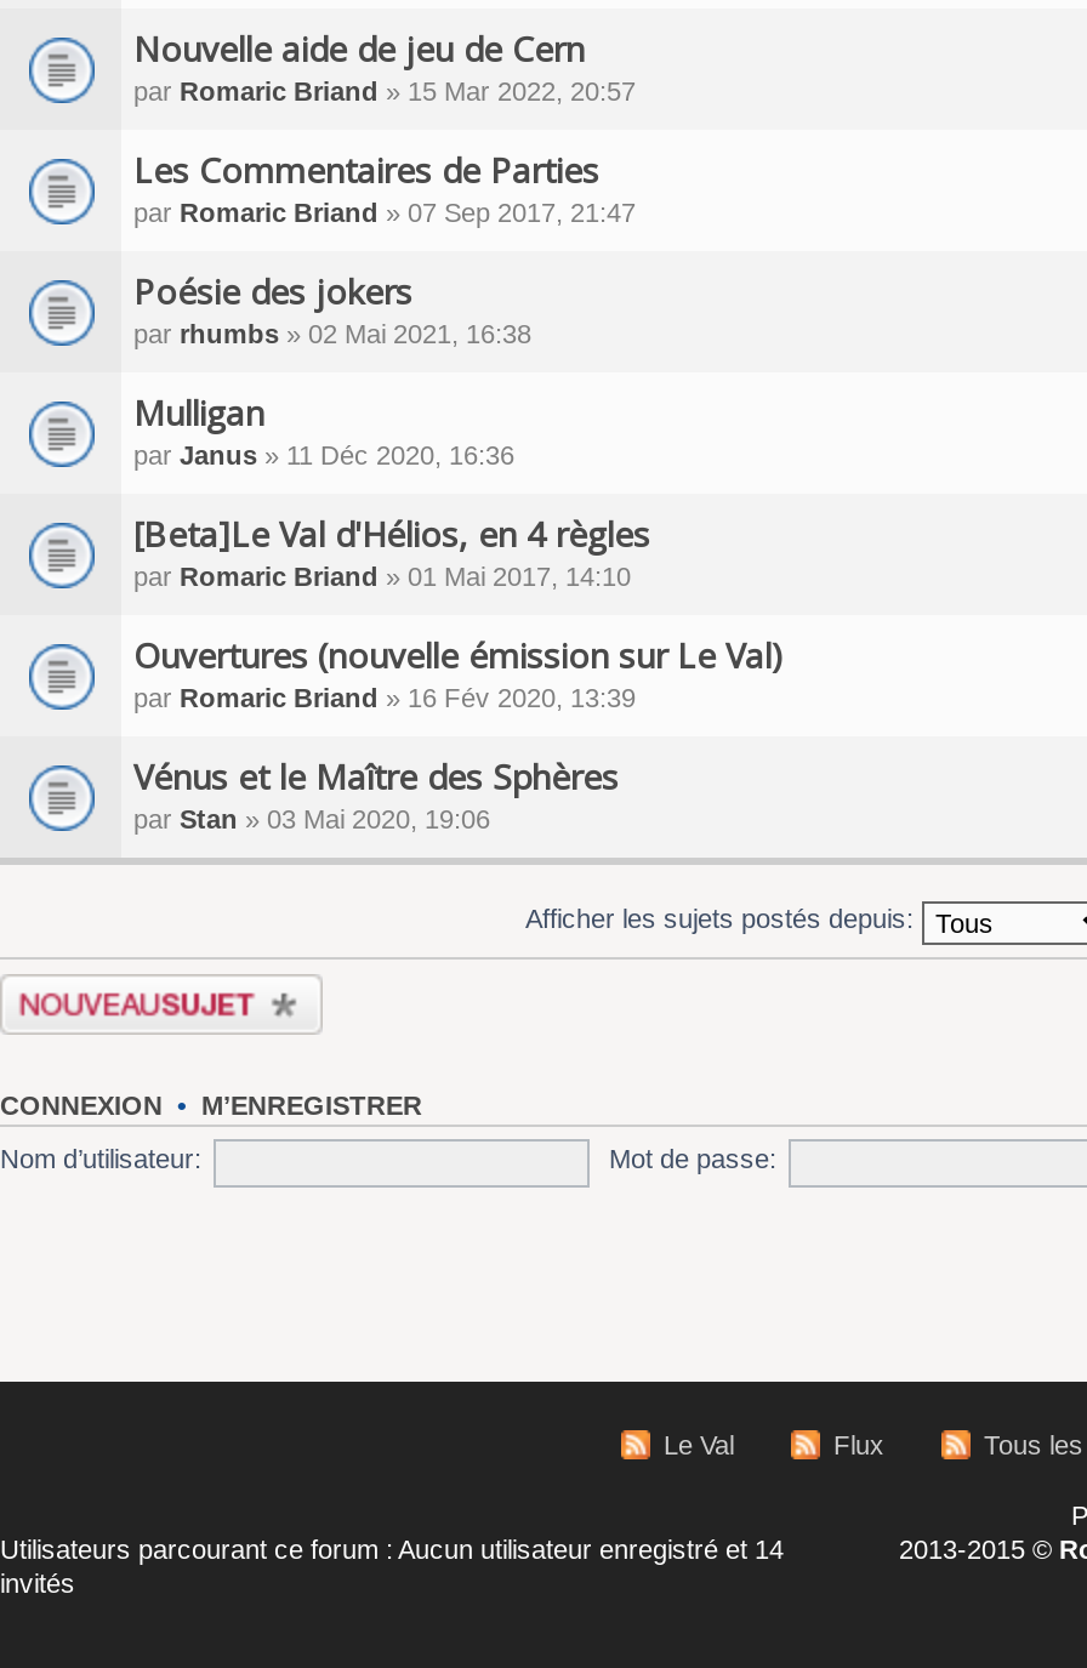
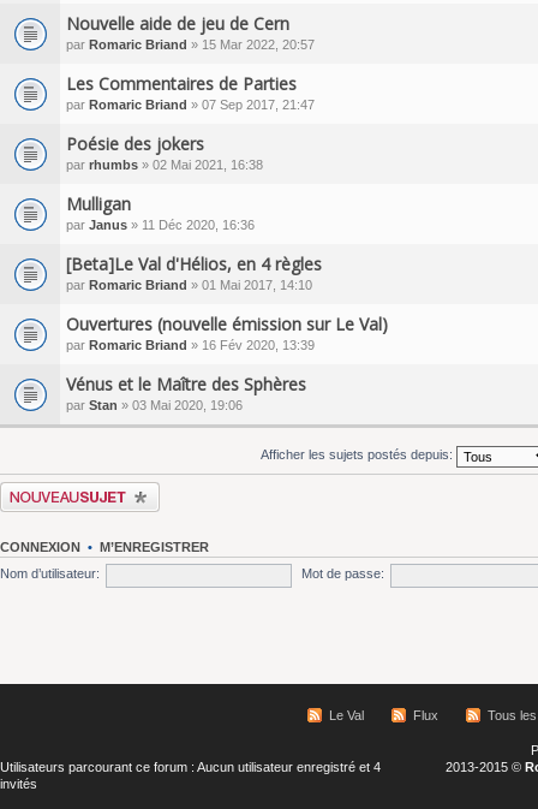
[0,1533,784,1562] Utilisateurs parcourant ce forum : Aucun utilisateur enregistré et 14 -> [0,759,381,774] Utilisateurs parcourant ce forum : Aucun utilisateur enregistré et 4

